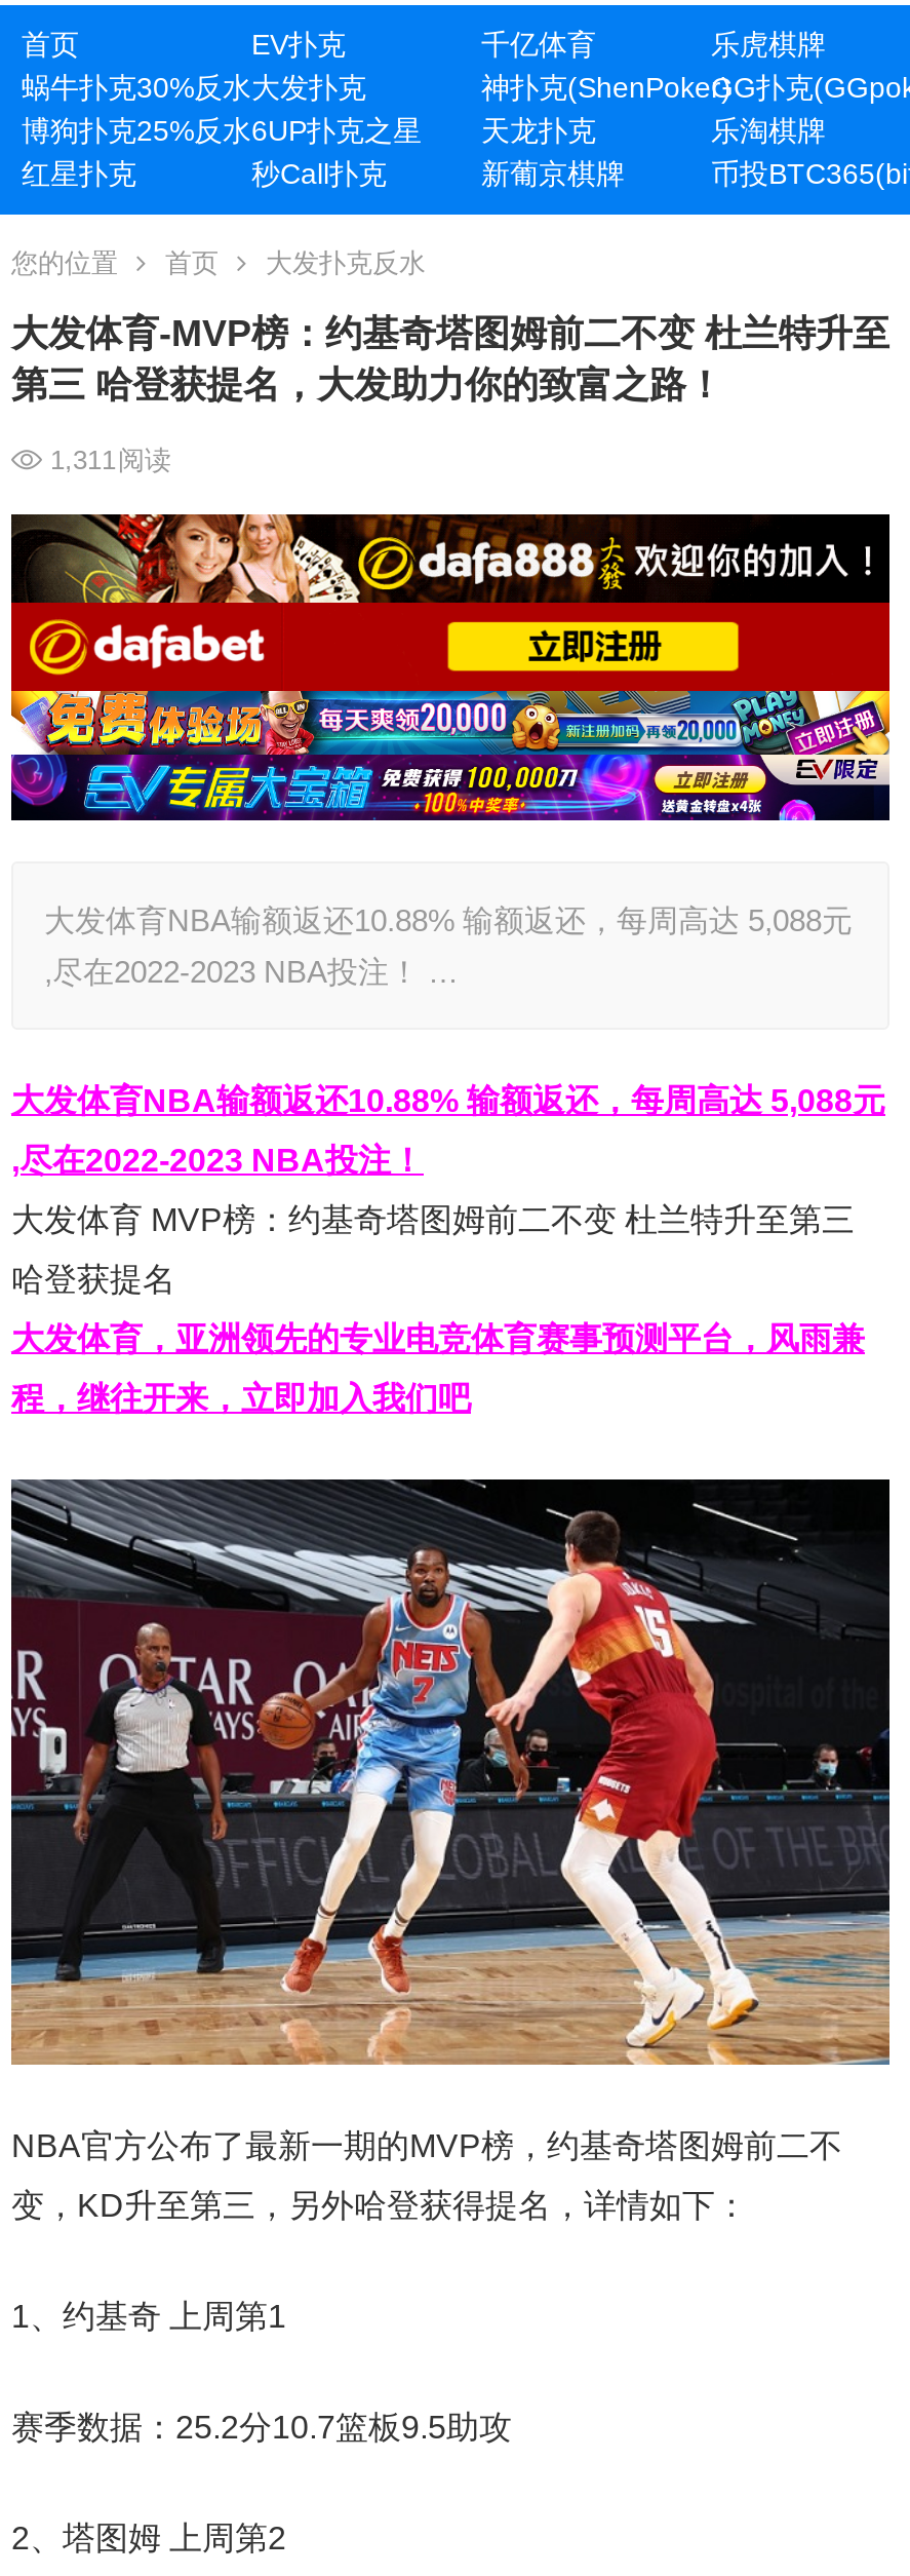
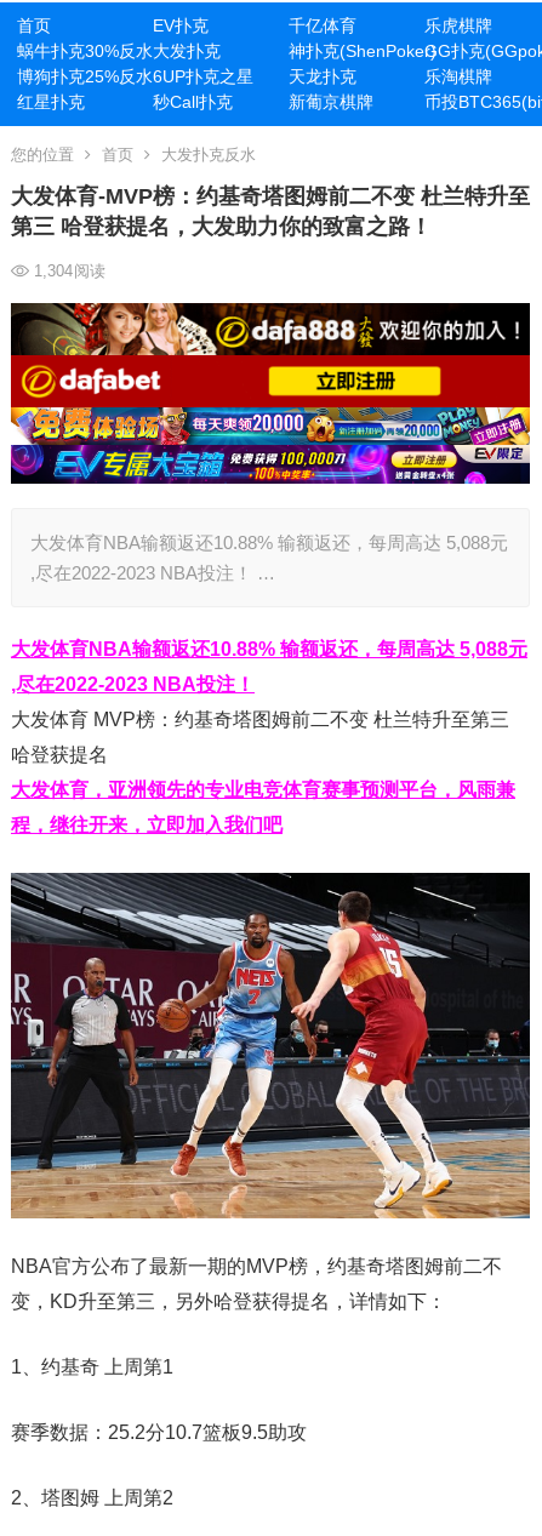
[42,445,171,475] 1,311阅读 -> [29,262,105,280] 1,304阅读

